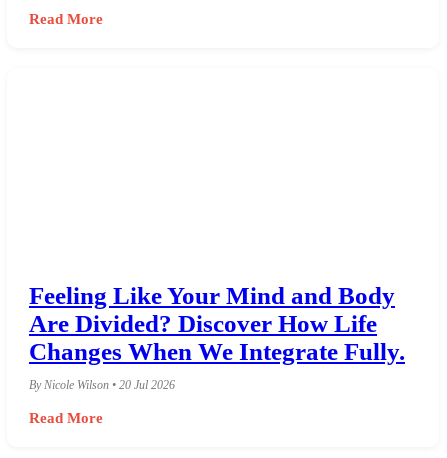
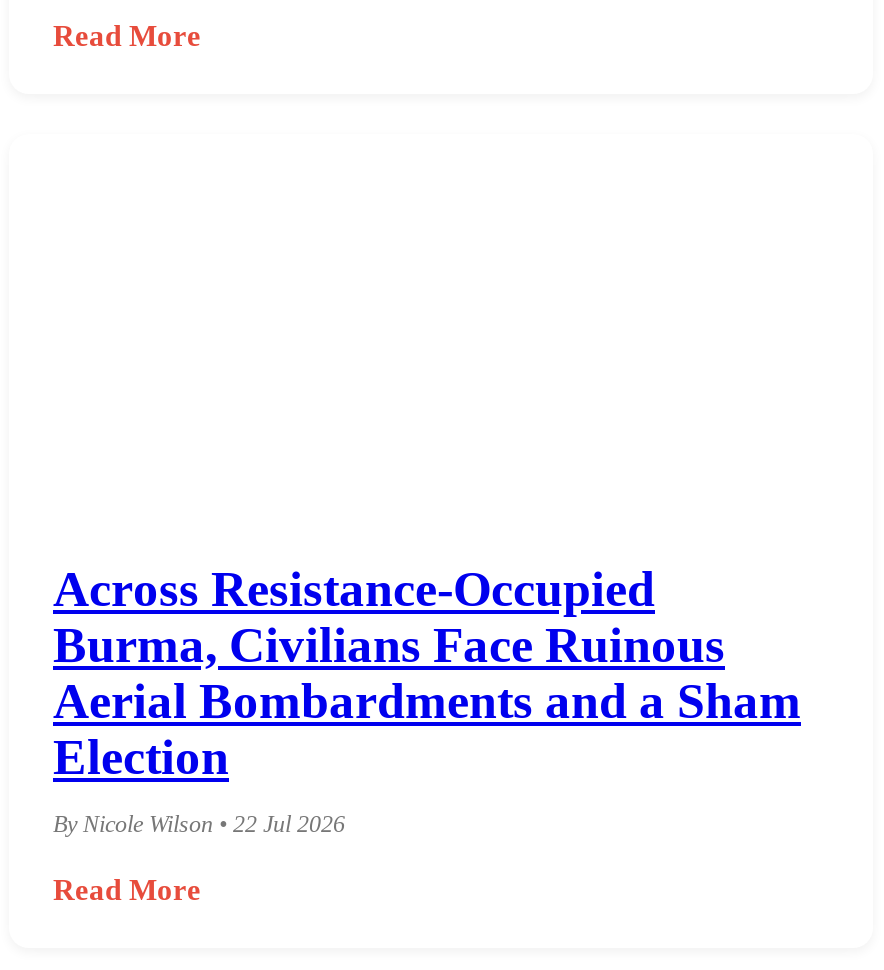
[29,282,405,365] Feeling Like Your Mind and Body | Are Divided? Discover How Life | Changes When We Integrate Fully. -> [53,563,801,785] Across Resistance-Occupied | Burma, Civilians Face Ruinous | Aerial Bombardments and a Sham | Election
[29,378,175,392] By Nicole Wilson • 20 Jul 2026 -> [53,811,345,839] By Nicole Wilson • 22 Jul 2026

